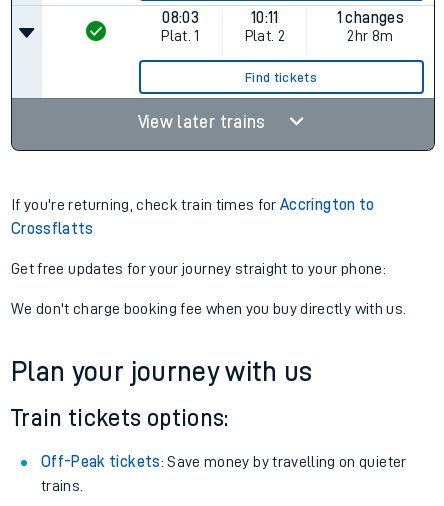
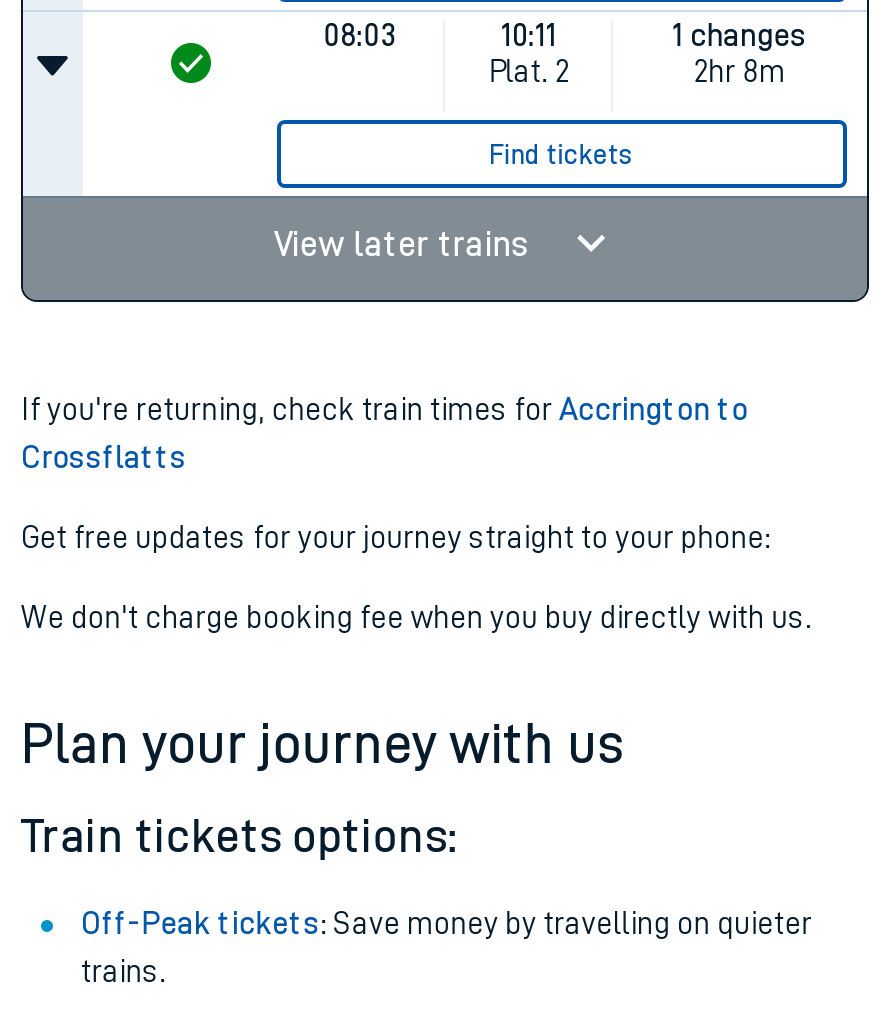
[161,28,200,44] Plat. 1 -> none

